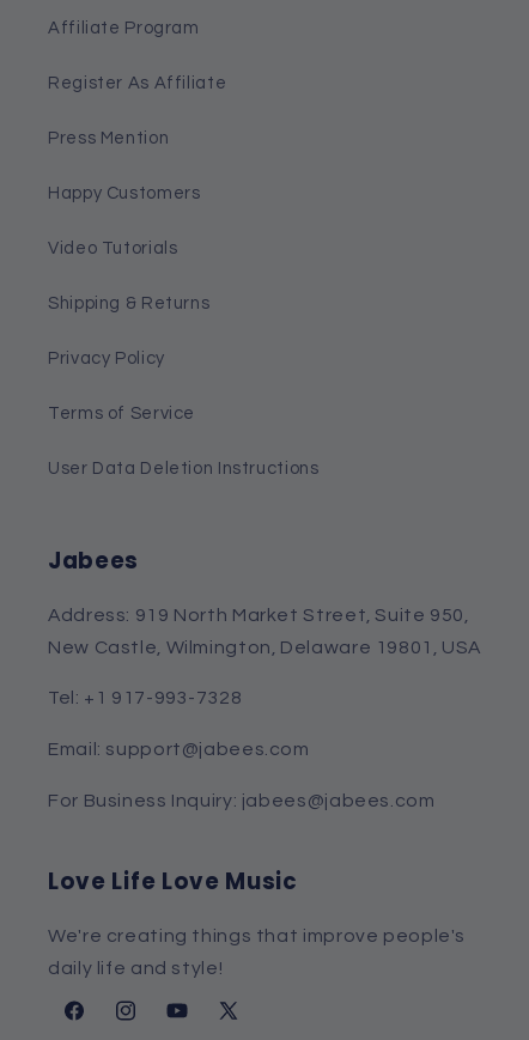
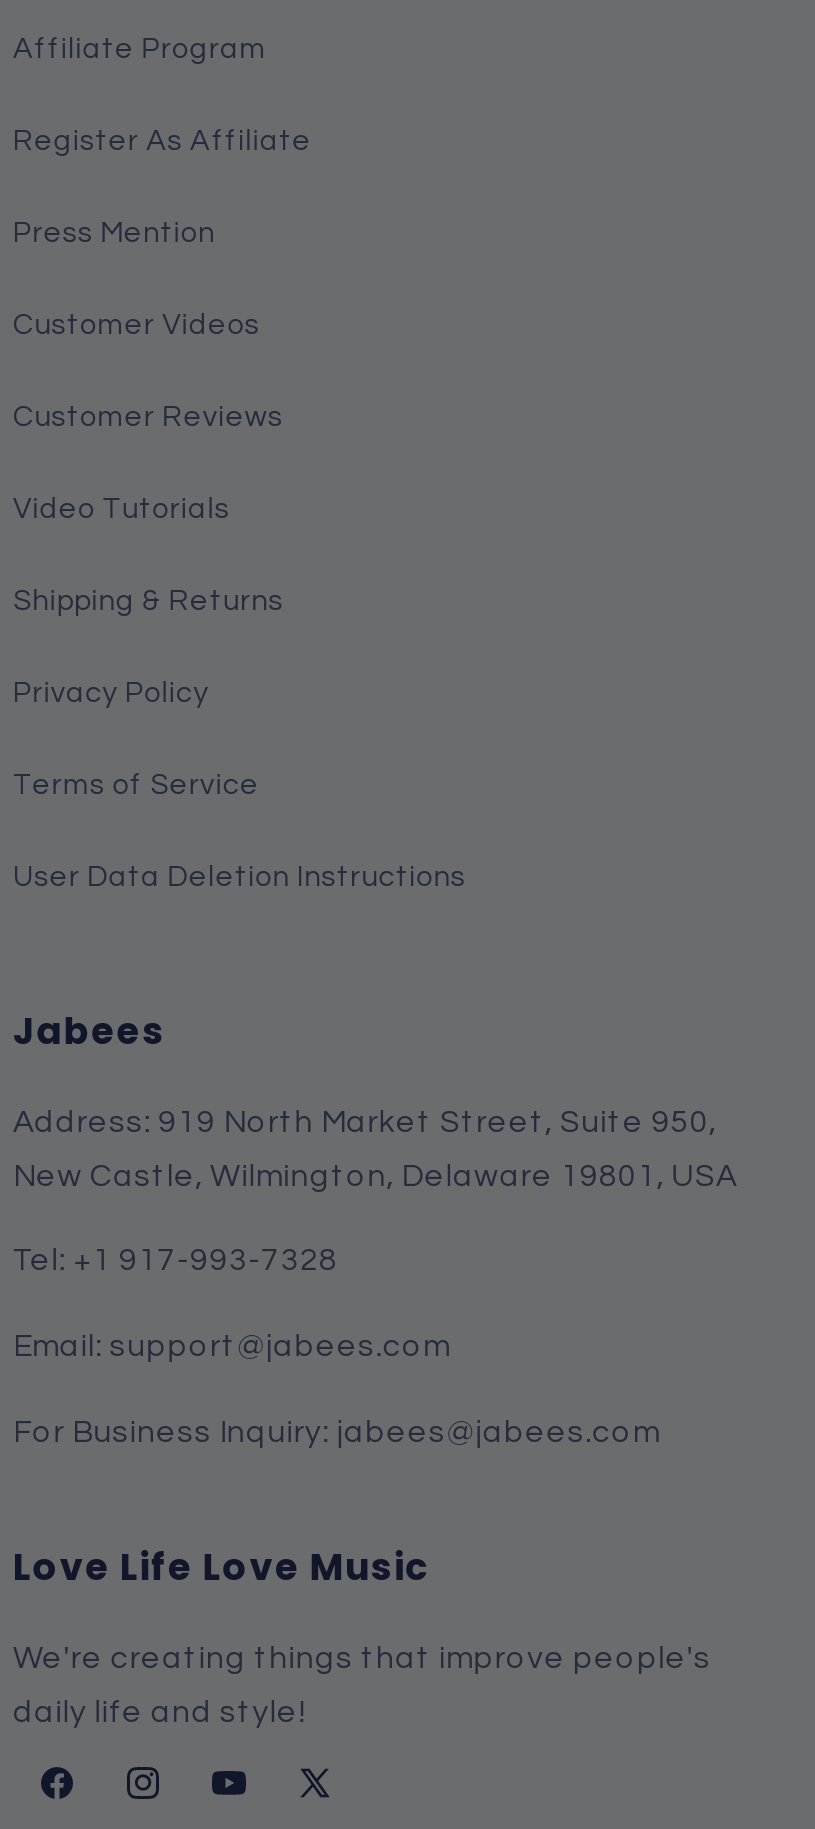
[48,184,200,202] Happy Customers -> [13,310,283,432] Customer Videos | Customer Reviews

